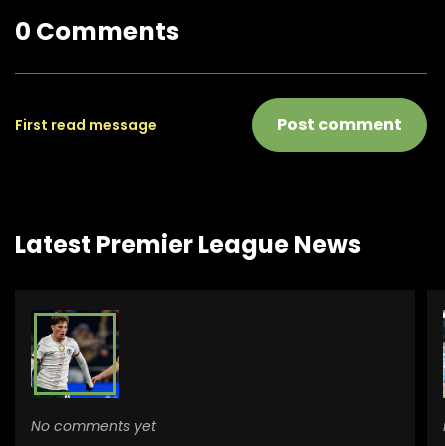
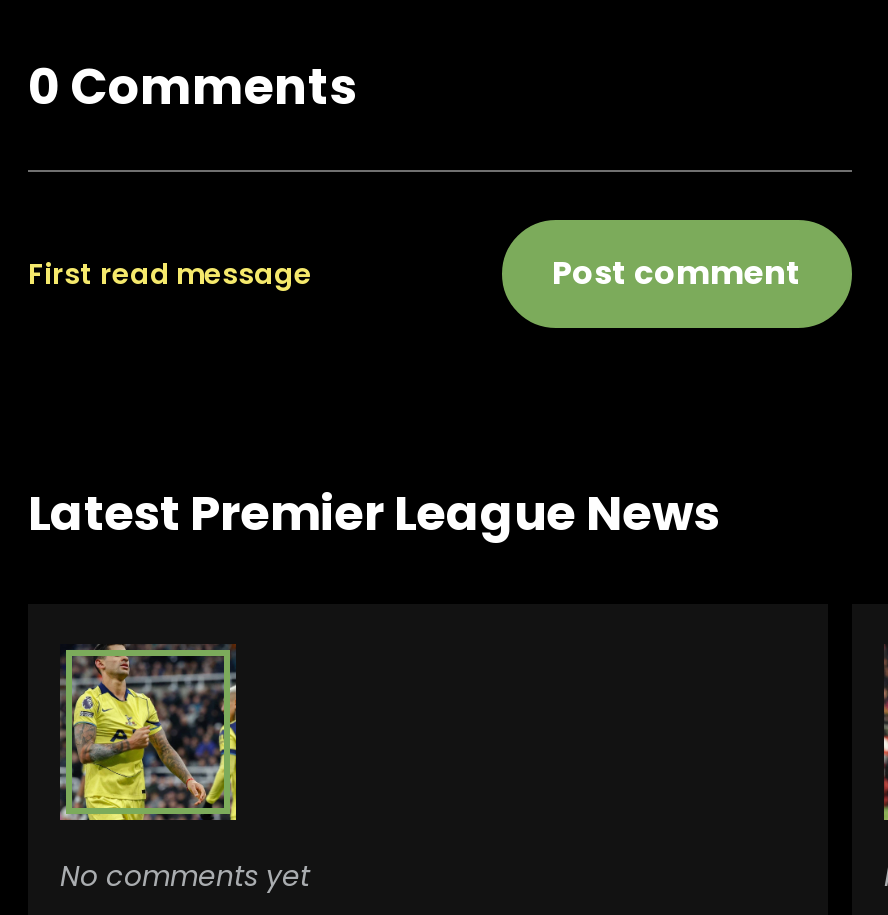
[30,311,120,399] [image] -> [58,644,238,822] [image]

